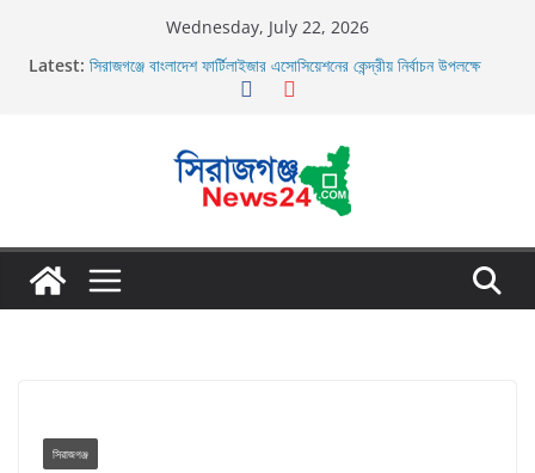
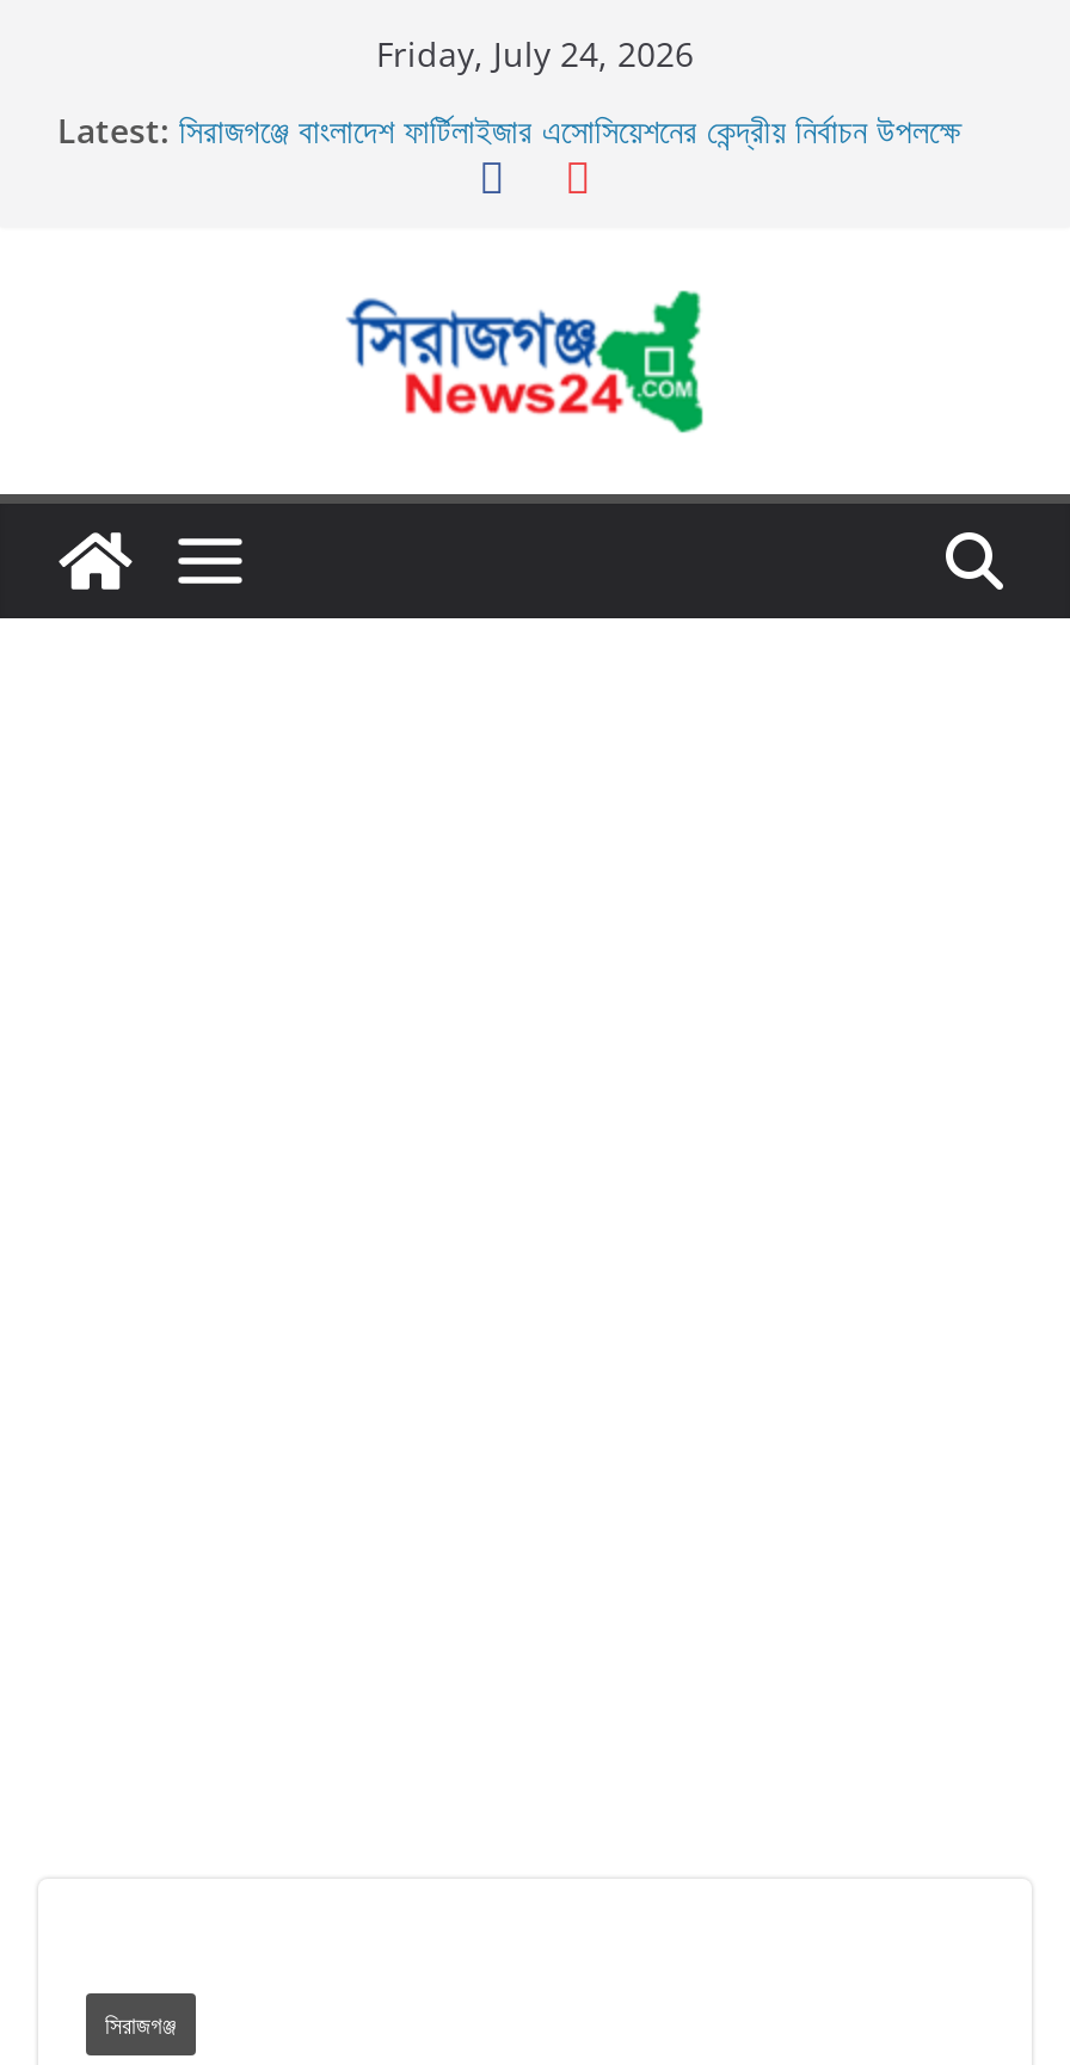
[166,16,369,38] Wednesday, July 22, 2026 -> [376,31,694,76] Friday, July 24, 2026

